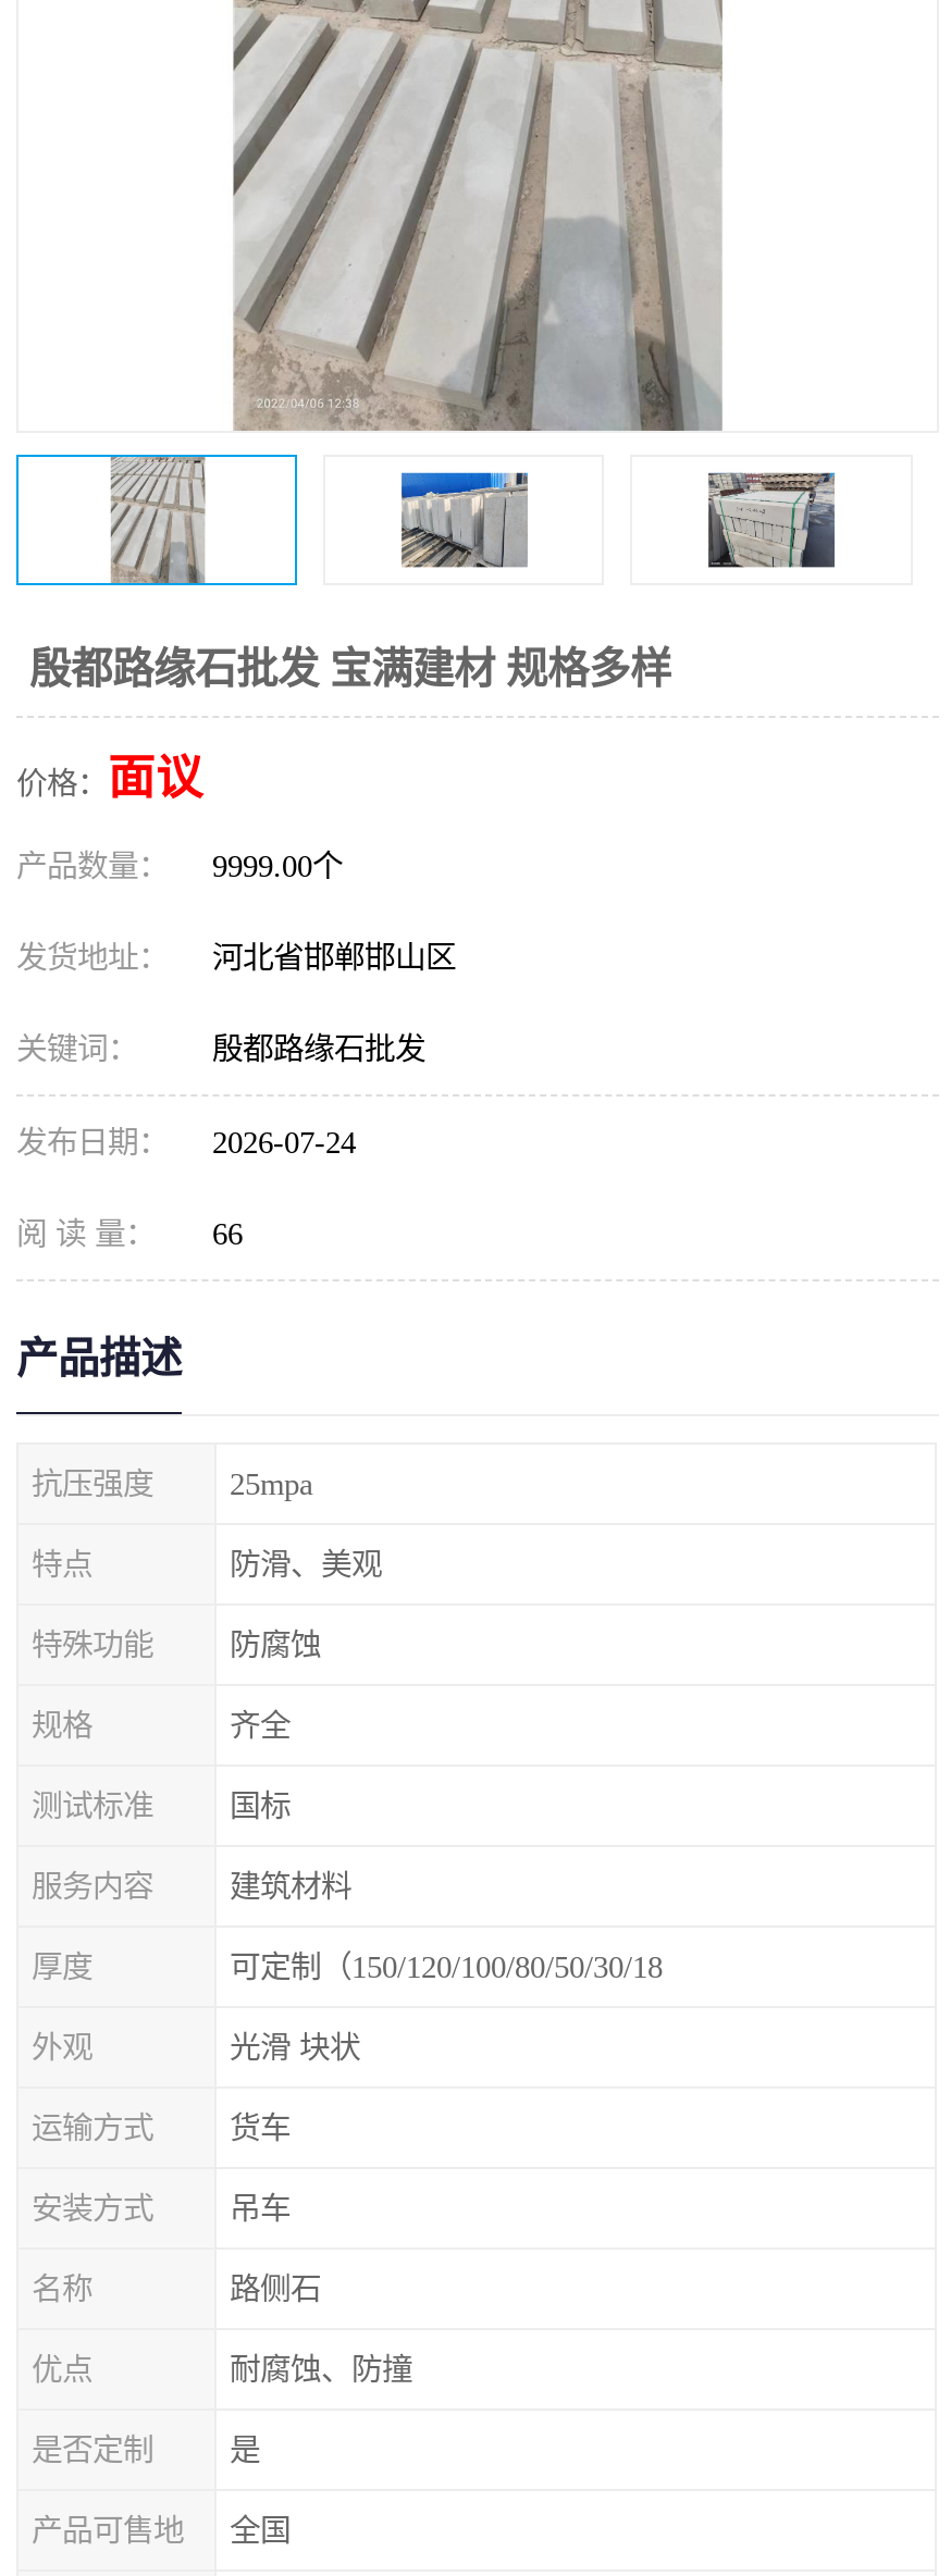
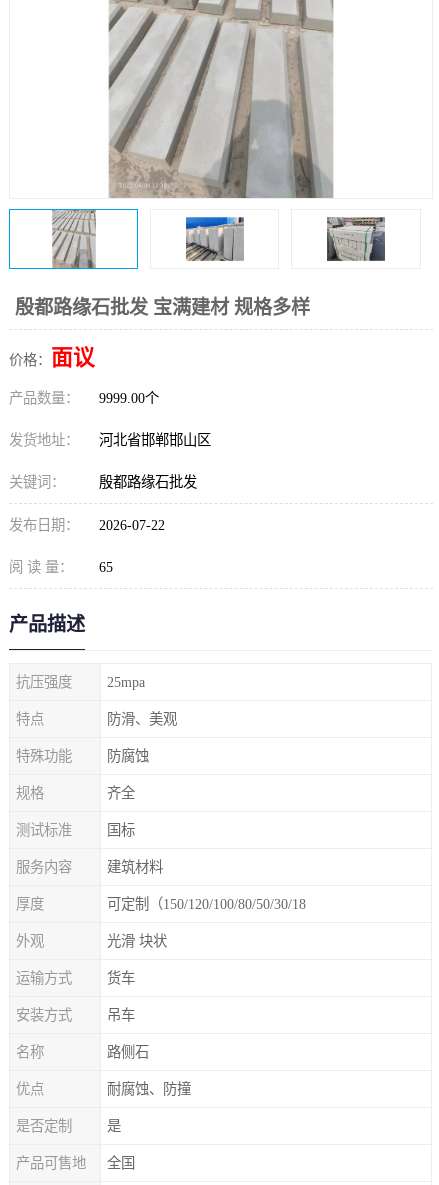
[16,1125,356,1160] 发布日期： 2026-07-24 -> [9,517,165,533] 发布日期： 2026-07-22
[16,1216,243,1251] 阅 读 量： 66 -> [9,559,113,575] 阅 读 量： 65

